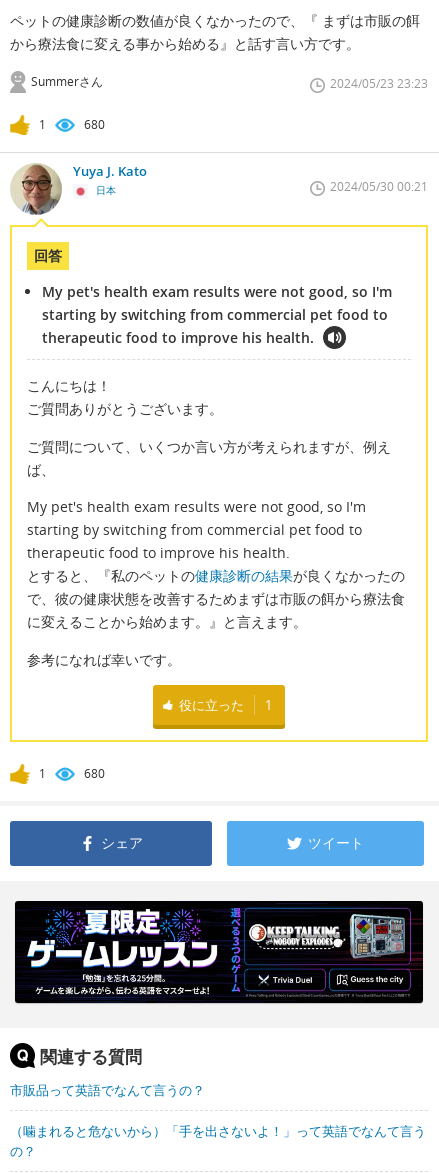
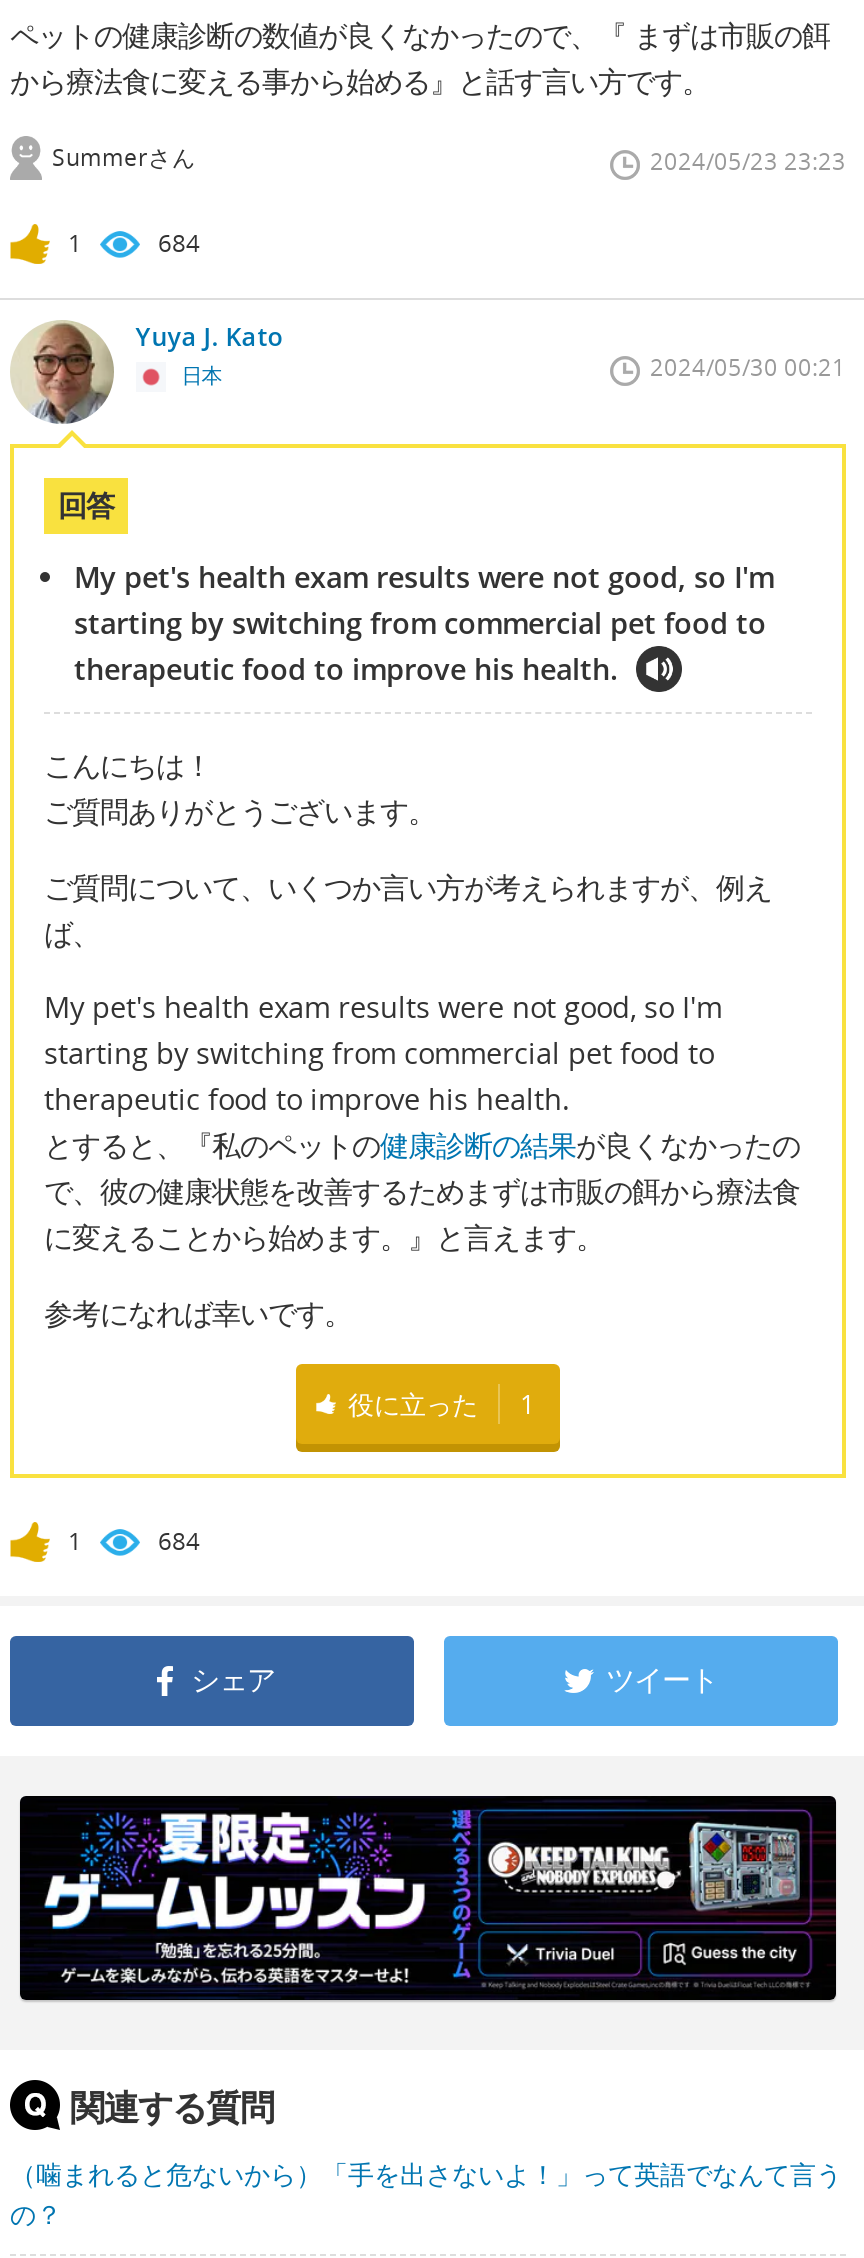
[84,116,105,133] 680 -> [158,226,200,260] 684
[84,765,105,782] 680 -> [158,1524,200,1558] 684
[10,1081,205,1099] 市販品って英語でなんて言うの？ -> none

